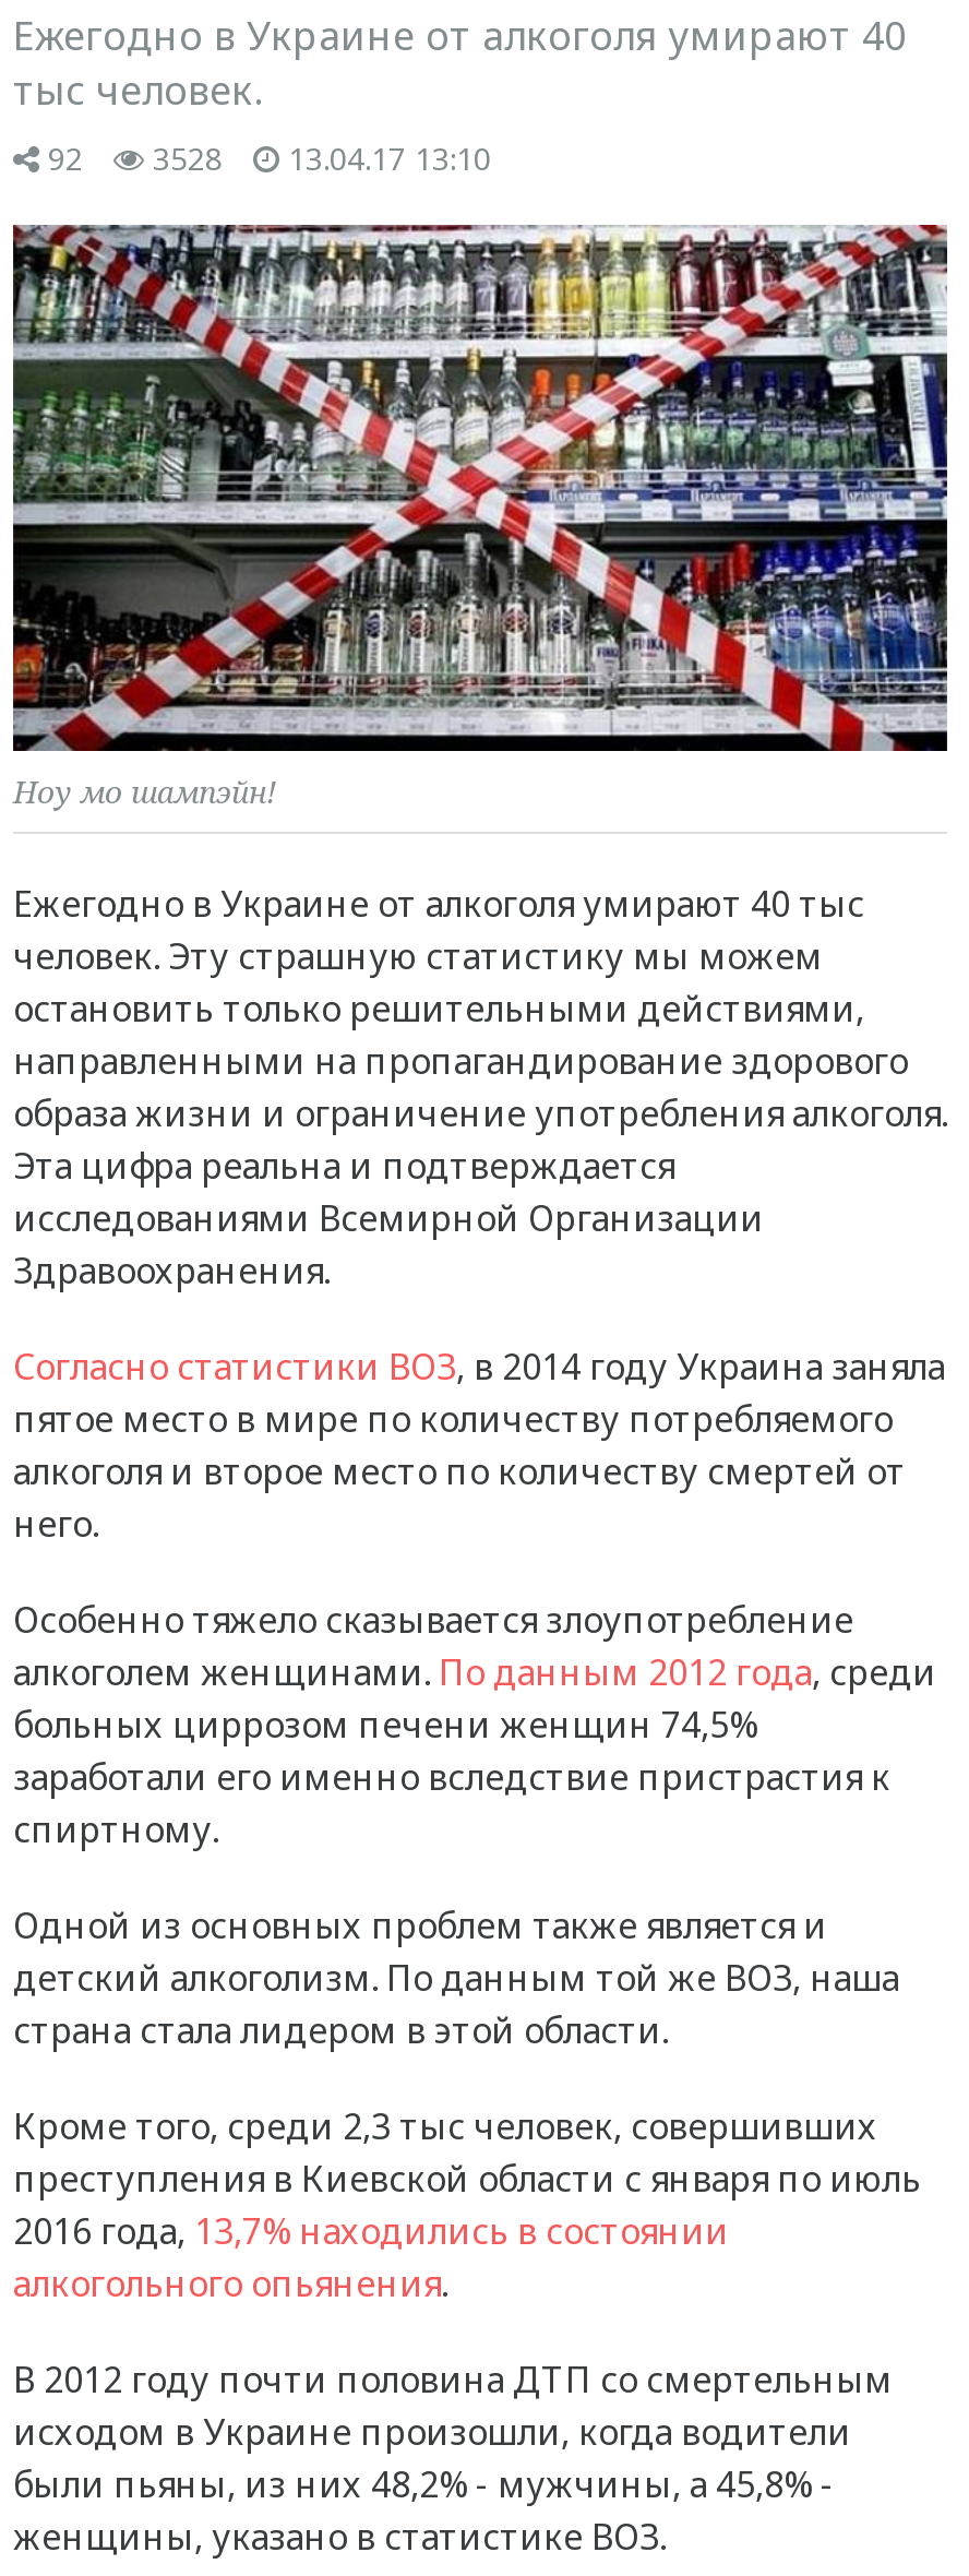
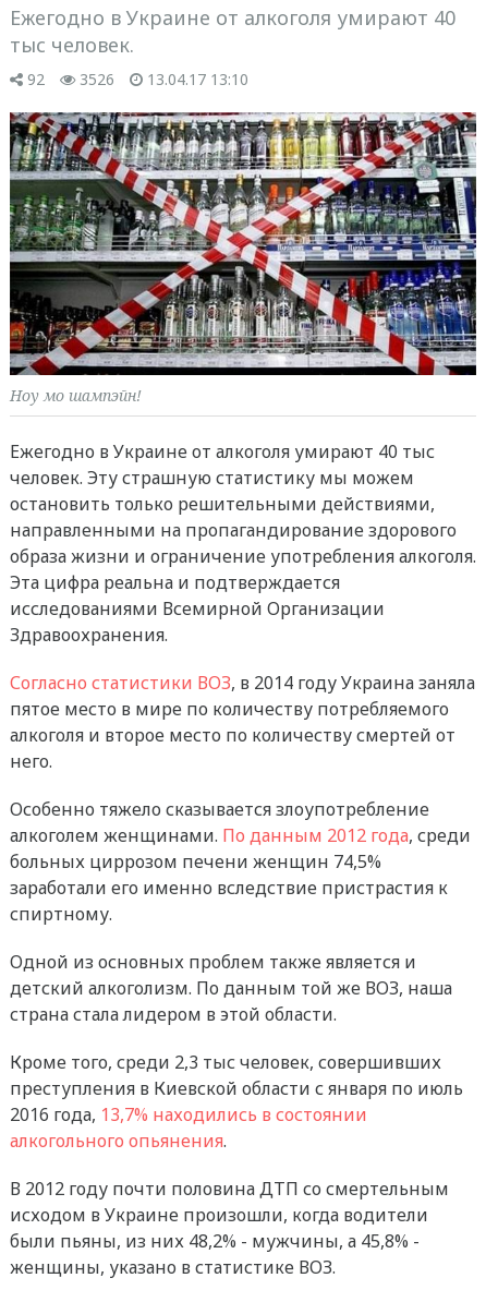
[48,138,491,179] 92 3528 13.04.17 13:10 -> [27,69,248,90] 92 3526 13.04.17 13:10

